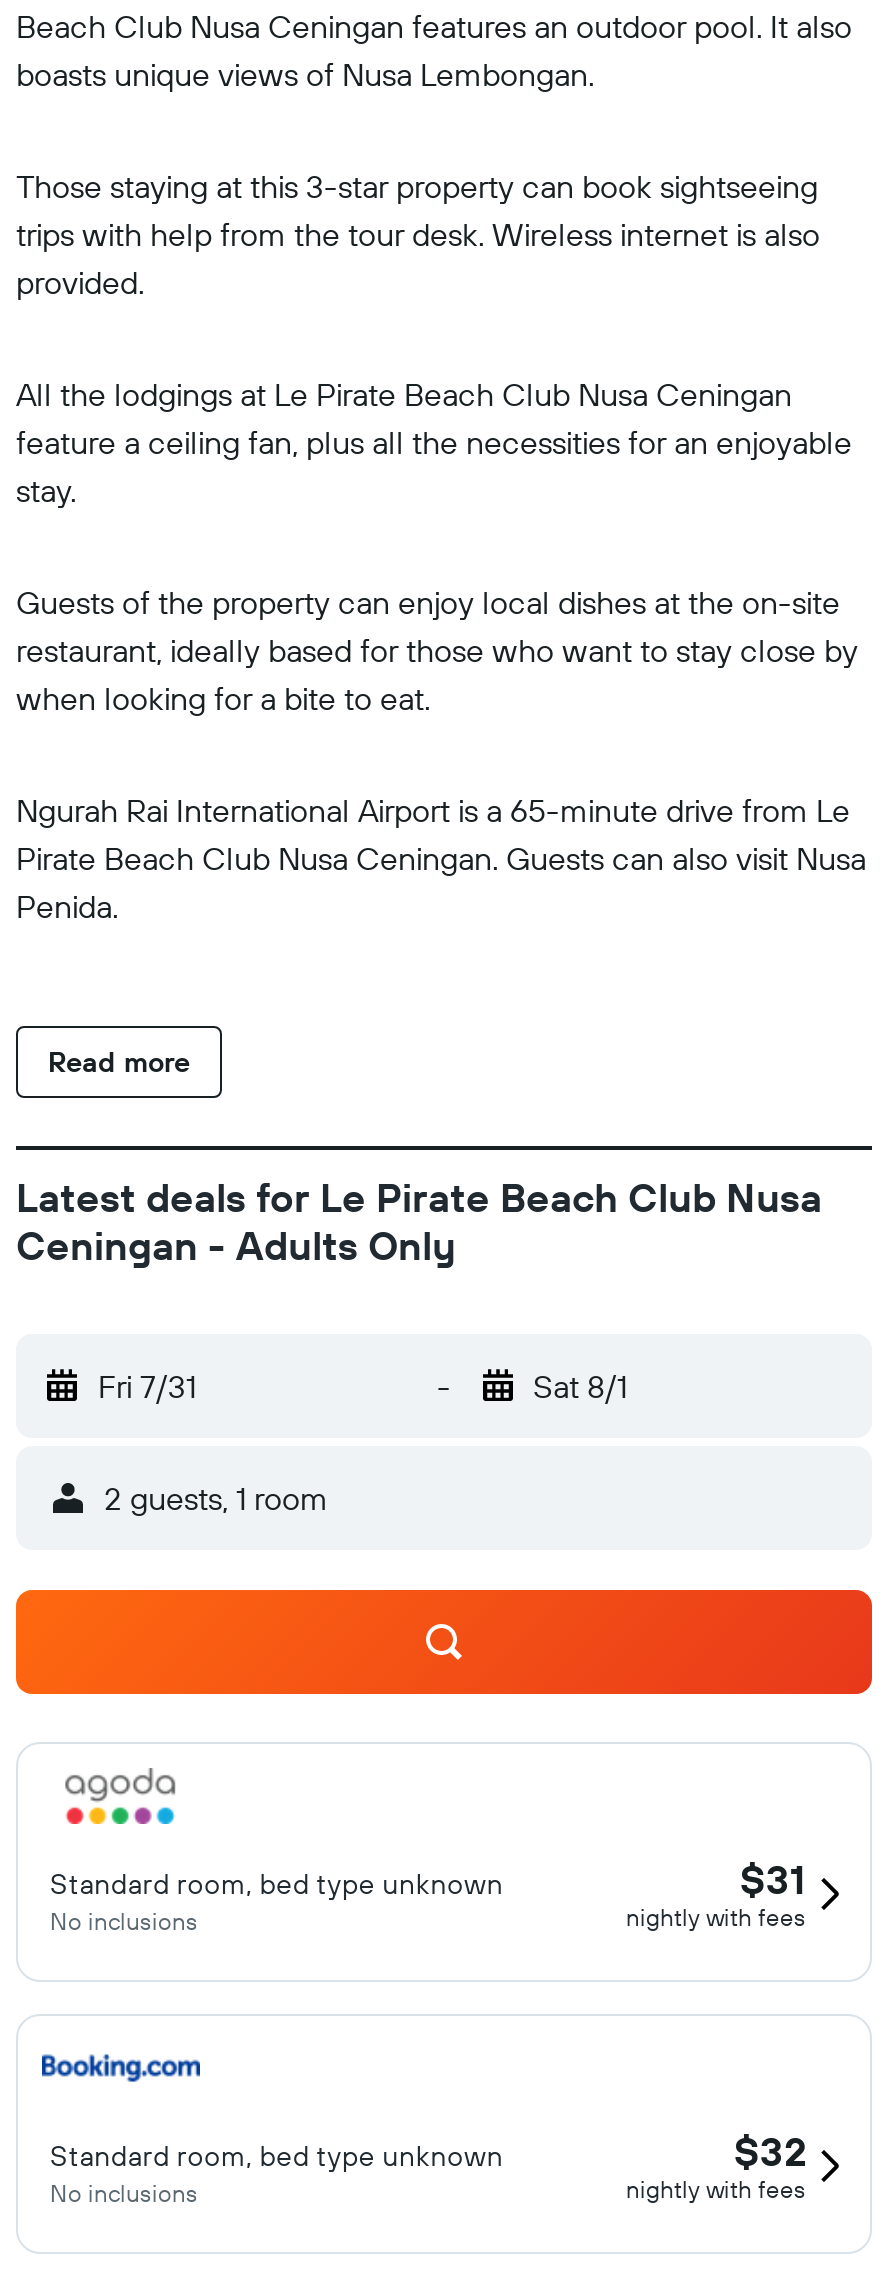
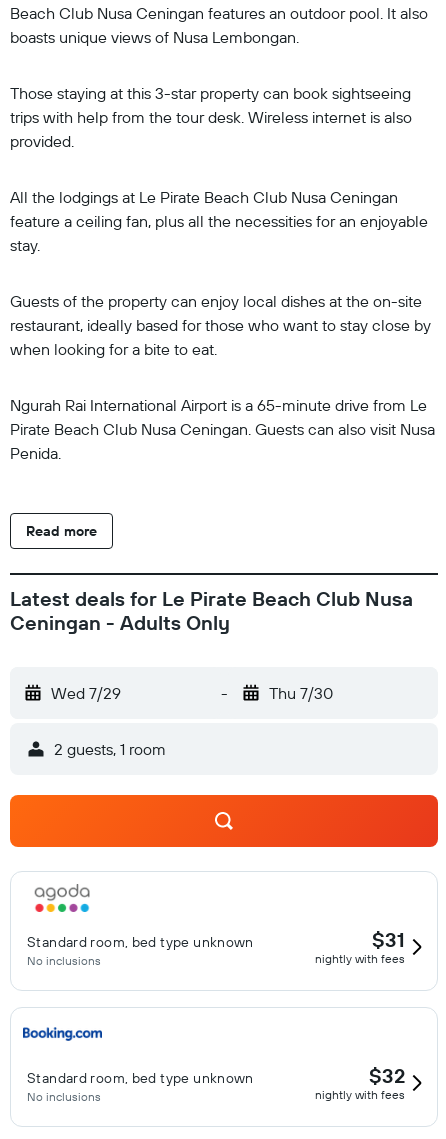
[98,1366,196,1406] Fri 7/31 -> [51,683,121,703] Wed 7/29
[533,1366,627,1406] Sat 8/1 -> [268,683,332,703] Thu 7/30

